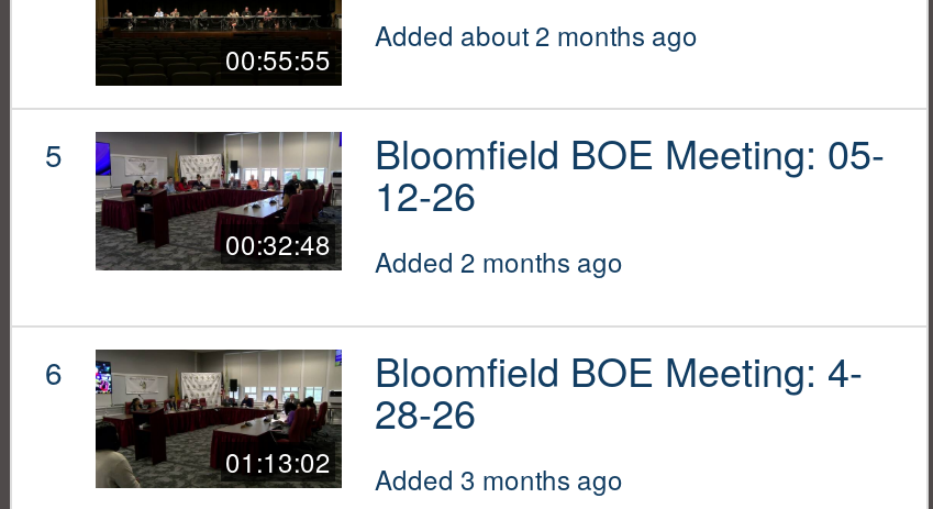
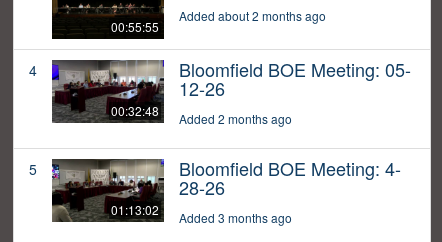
[45,133,63,177] 5 -> [29,60,37,80] 4
[45,350,63,394] 6 -> [29,159,37,179] 5

